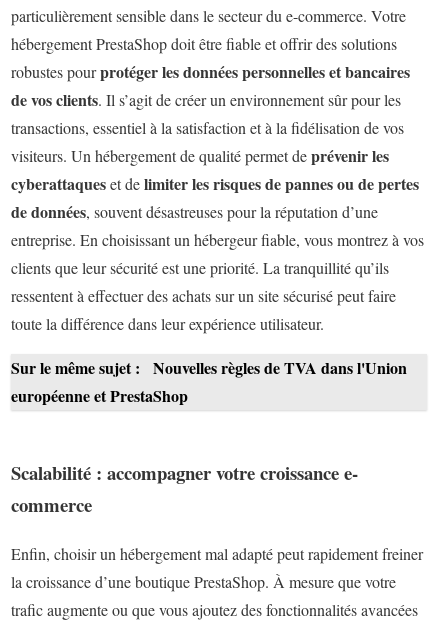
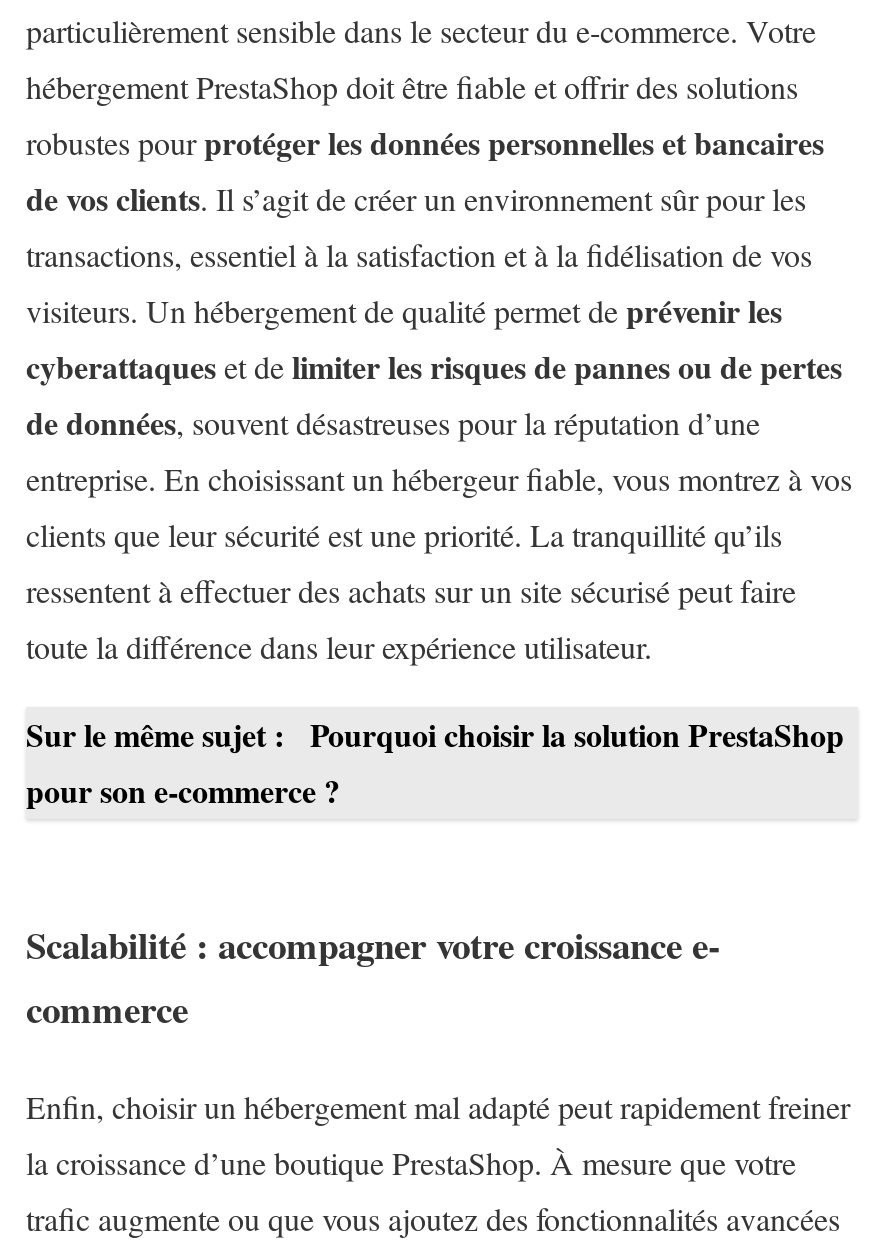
[11,356,407,407] Sur le même sujet : Nouvelles règles de TVA dans l'Union | européenne et PrestaShop -> [26,711,844,813] Sur le même sujet : Pourquoi choisir la solution PrestaShop | pour son e-commerce ?

